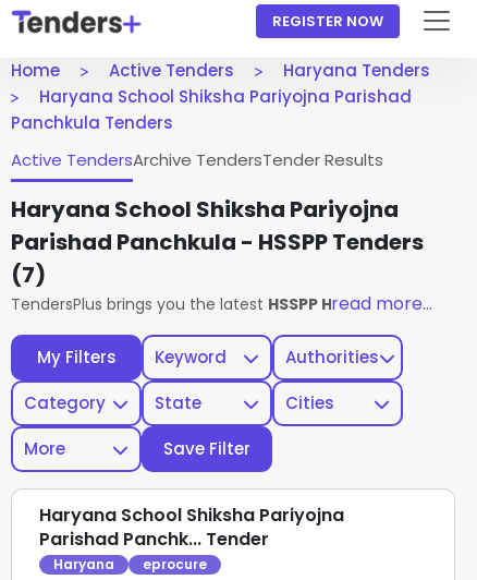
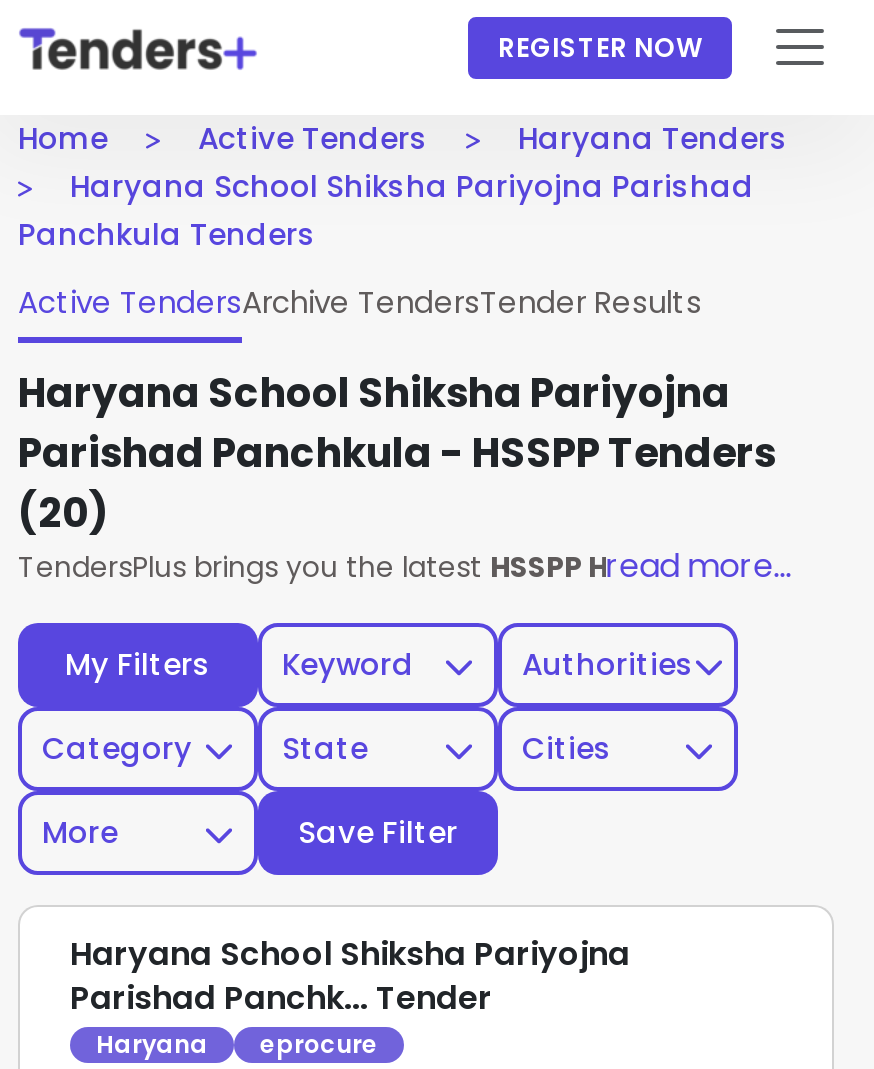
[11,259,46,290] (7) -> [18,485,108,541] (20)

